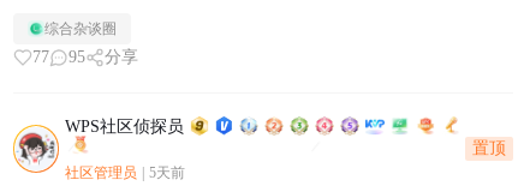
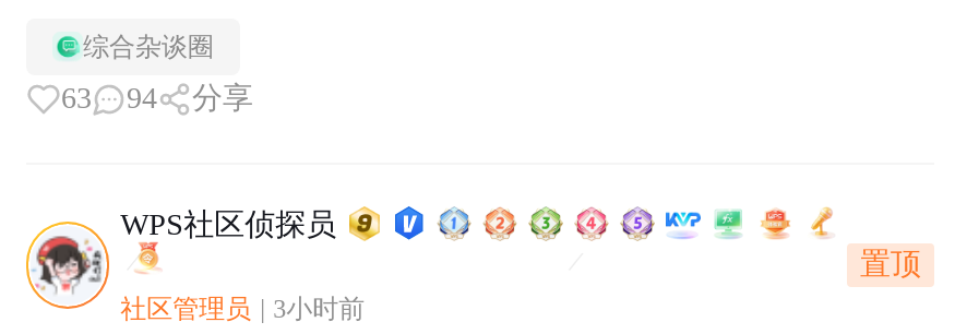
[32,48,49,66] 77 -> [61,83,92,115] 63
[69,48,85,66] 95 -> [127,83,157,115] 94
[65,165,185,182] 社区管理员 5天前 -> [120,294,365,325] 社区管理员 3小时前

